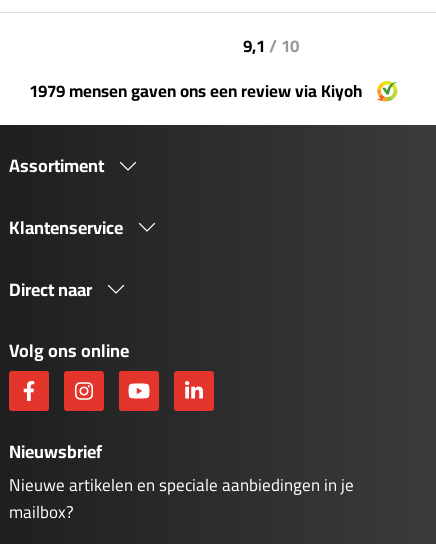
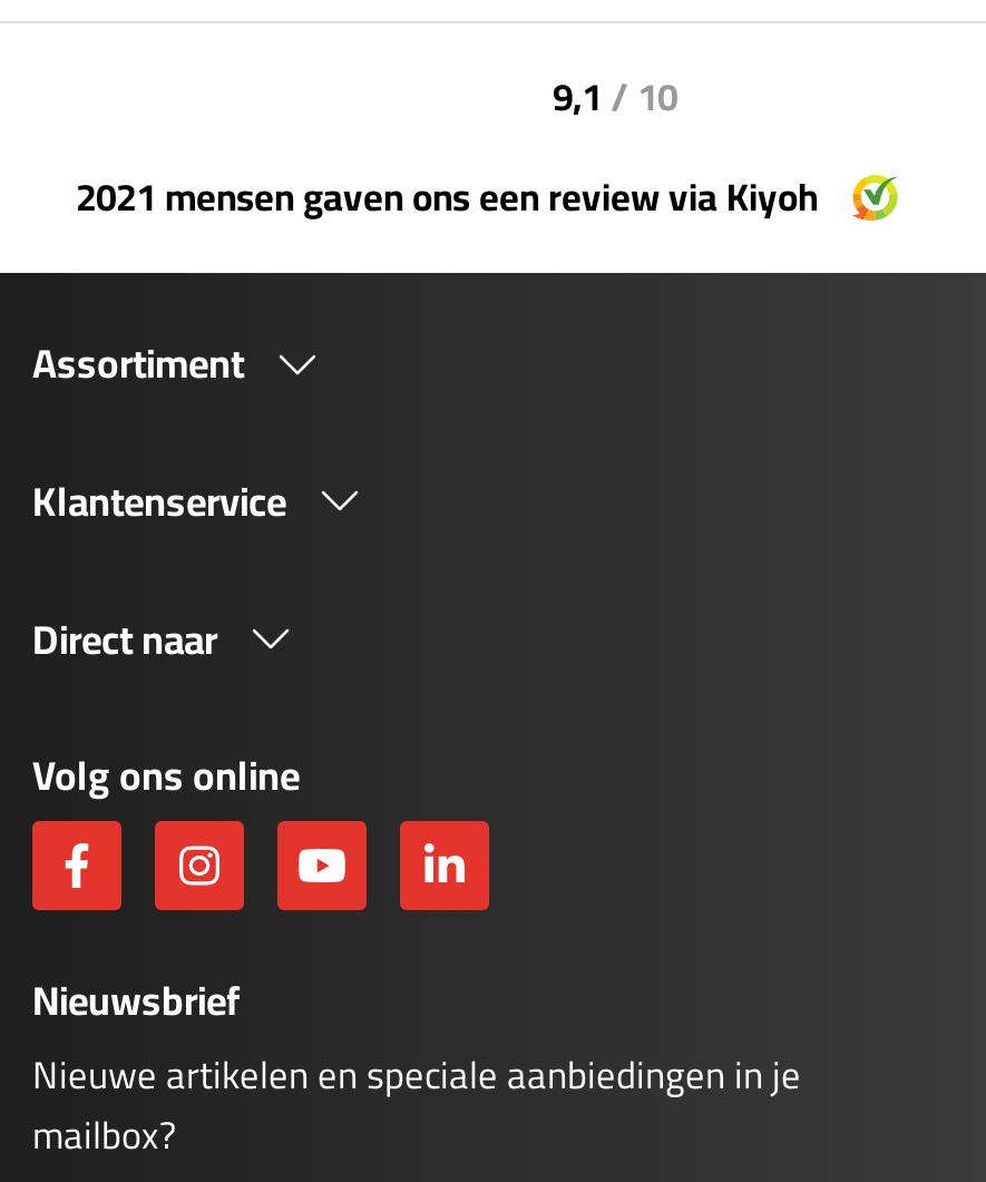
[28,74,361,106] 1979 mensen gaven ons een review via Kiyoh -> [76,160,818,232] 2021 mensen gaven ons een review via Kiyoh

